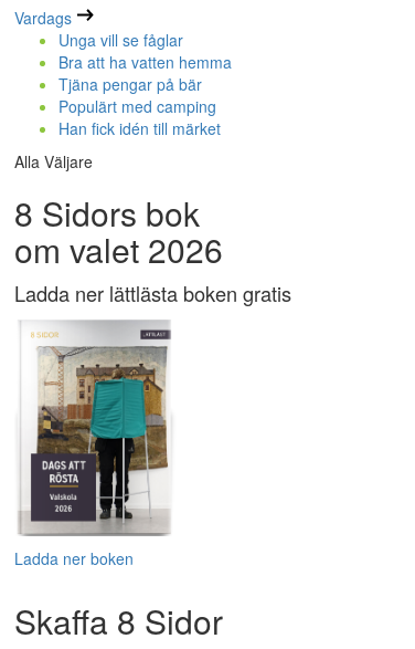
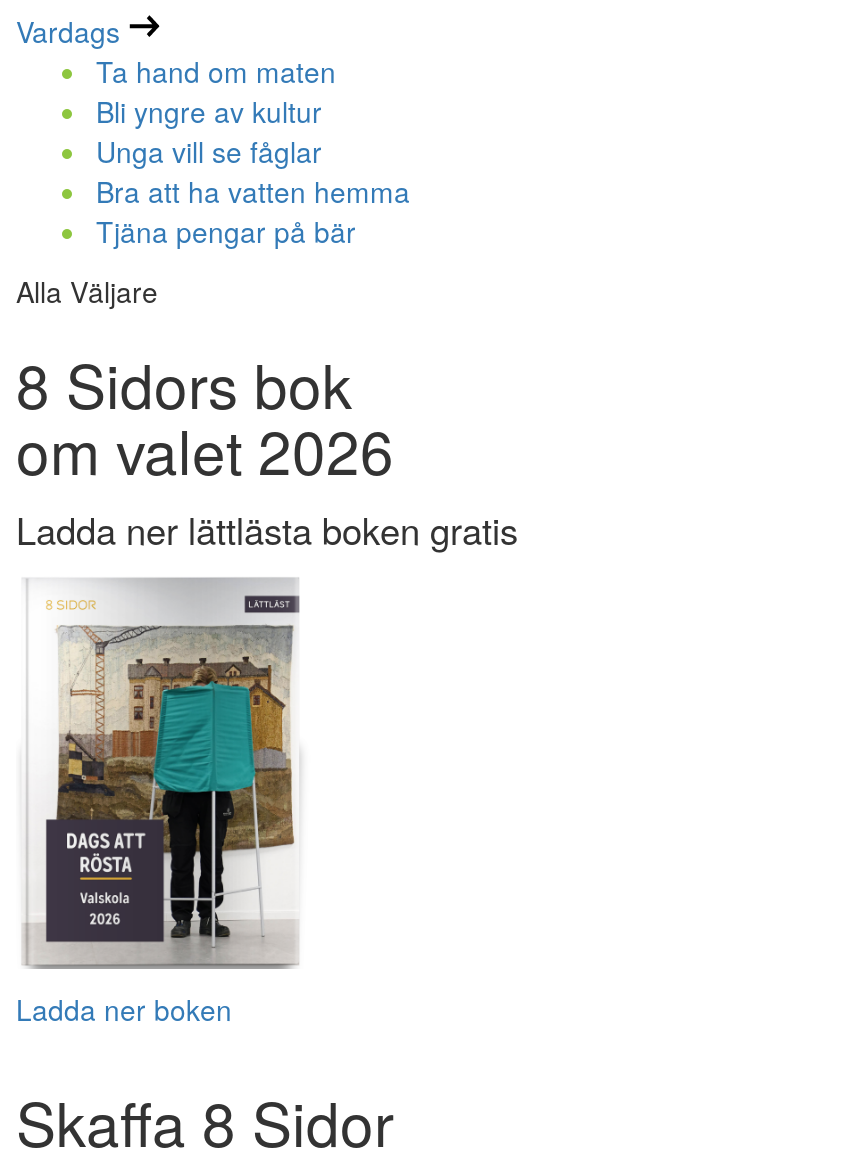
none -> [96,51,336,131] Ta hand om maten | Bli yngre av kultur
moved [58,29,232,95] -> [96,131,410,251]: Unga vill se fåglar | Bra att ha vatten hemma | Tjäna pengar på bär
[58,95,221,139] Populärt med camping | Han fick idén till märket -> none

